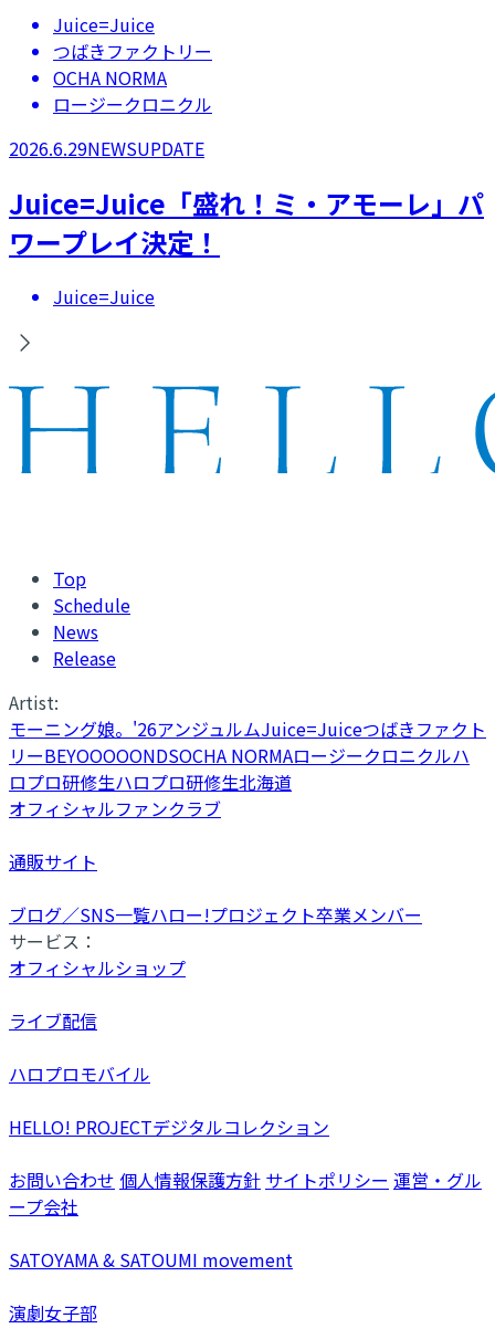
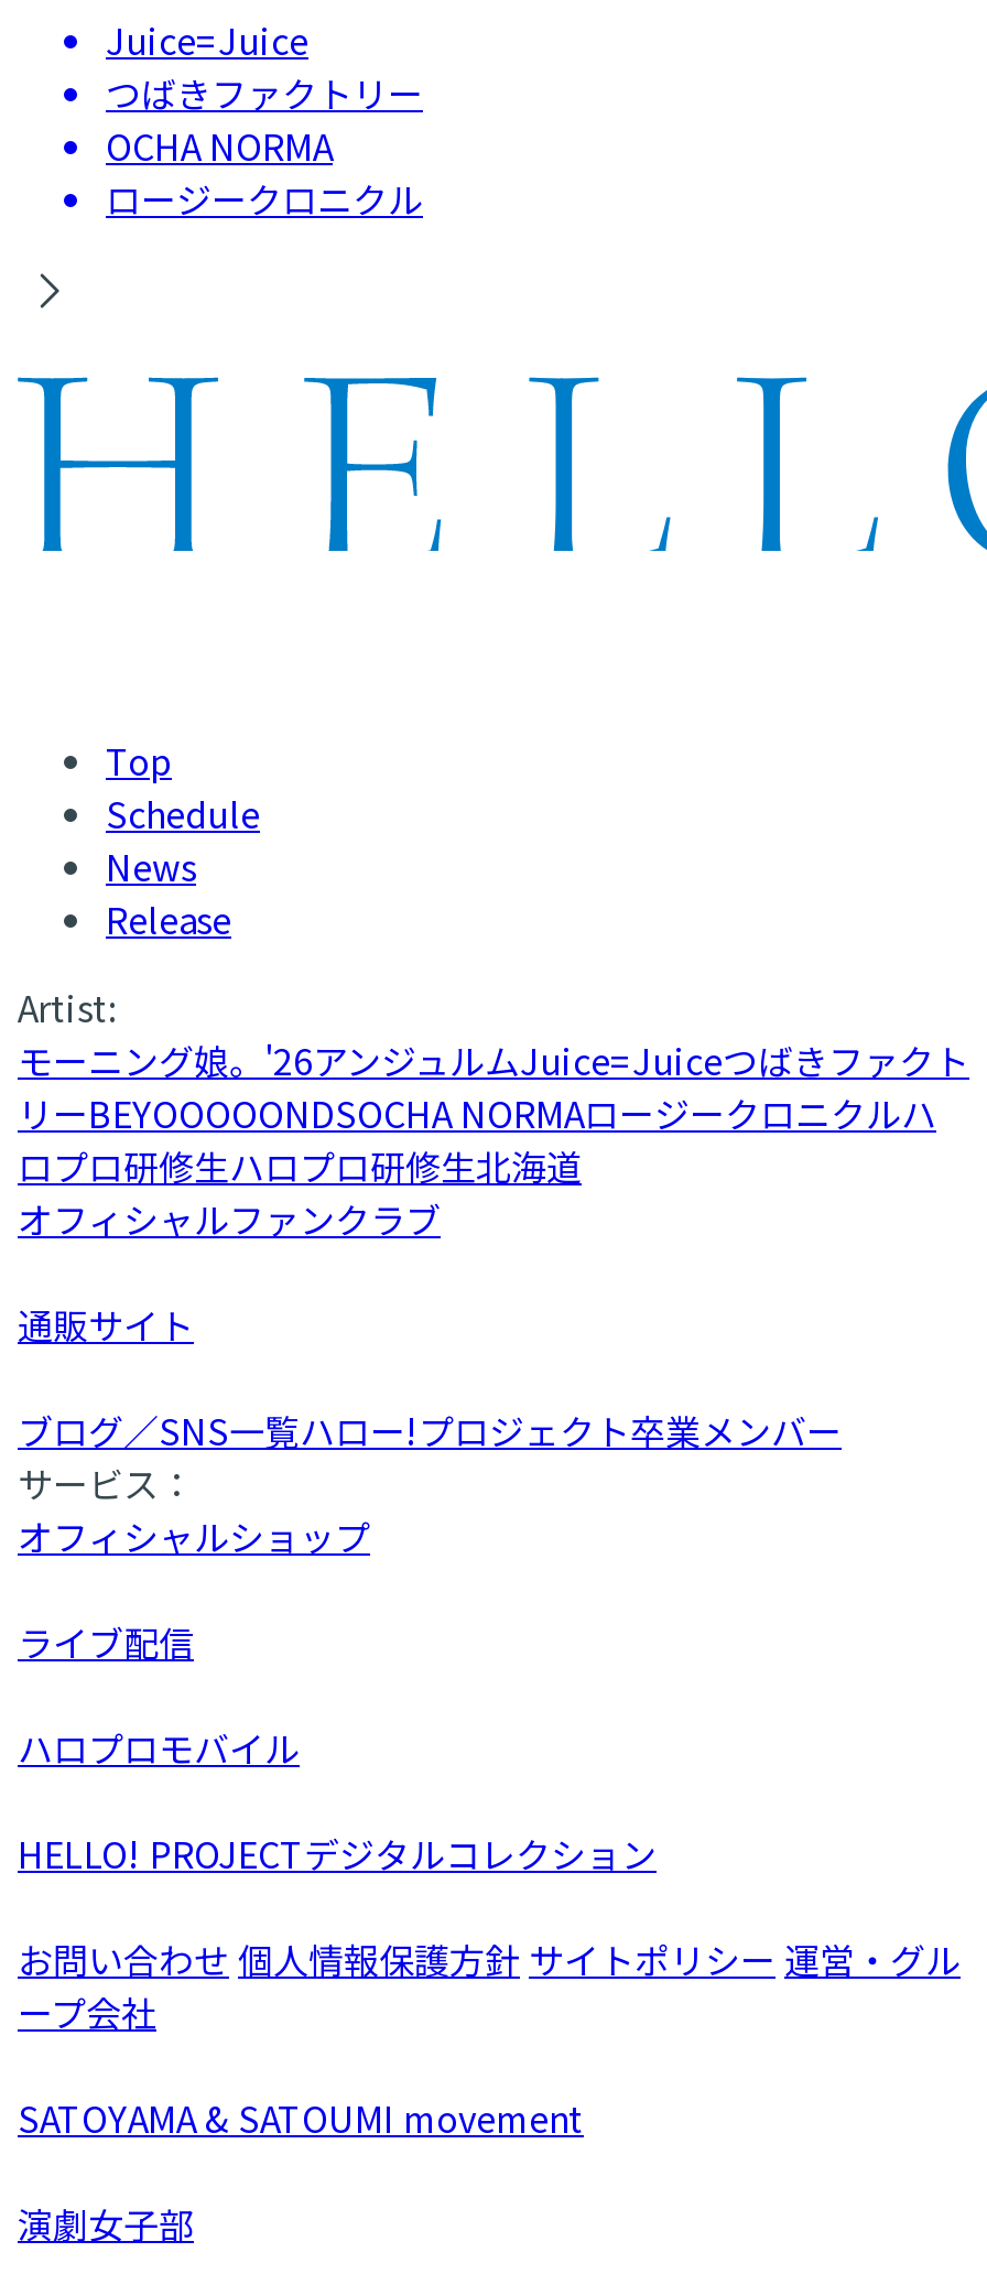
[9,135,484,309] 2026.6.29NEWSUPDATE | Juice=Juice「盛れ！ミ・アモーレ」パ | ワープレイ決定！ | Juice=Juice -> none

